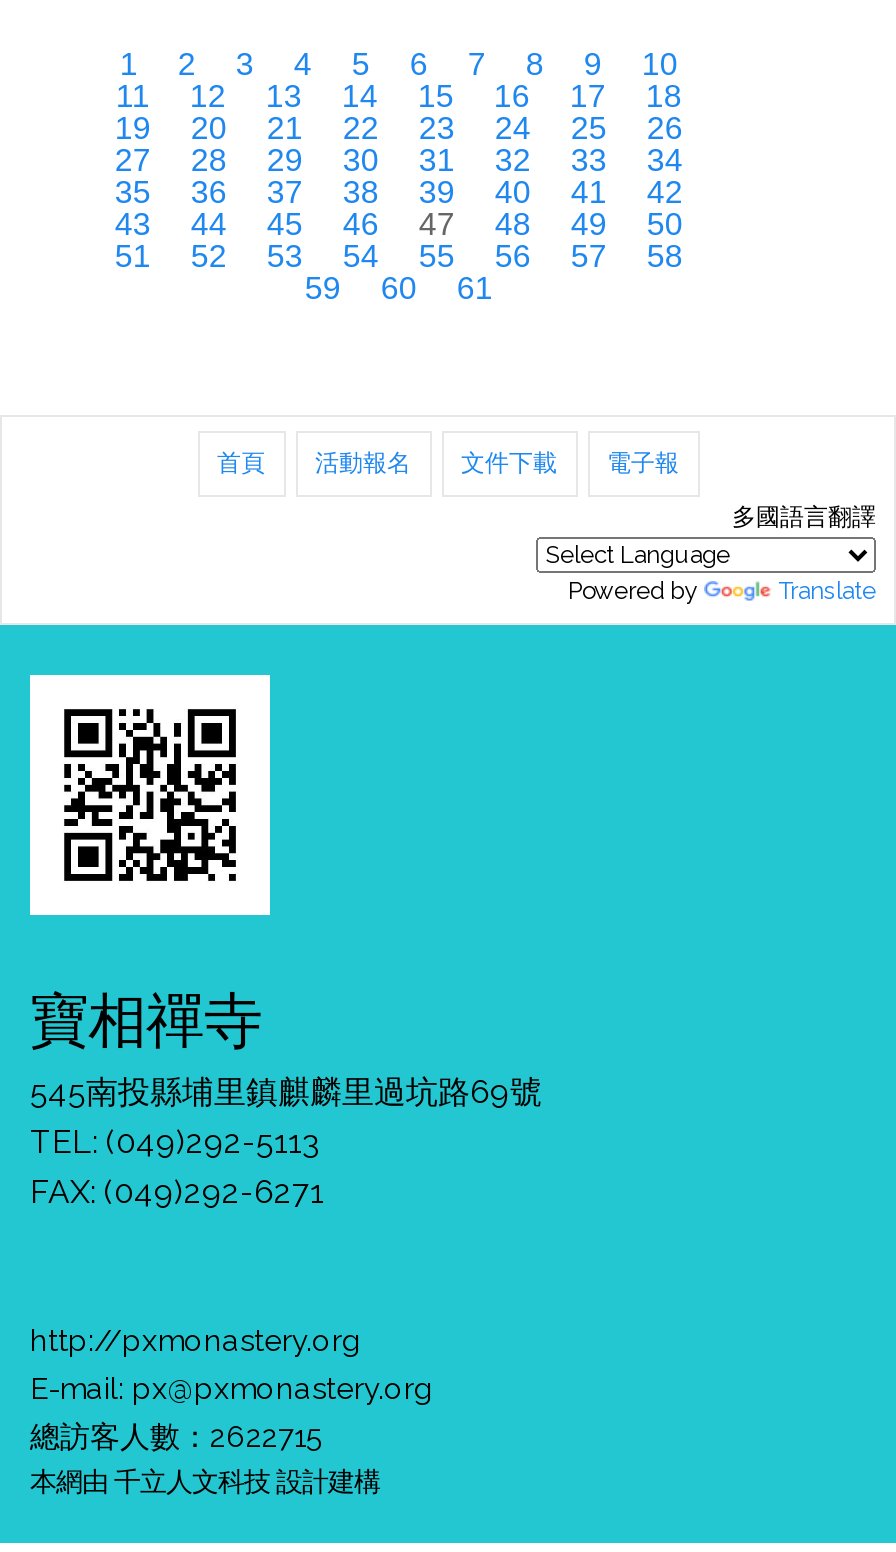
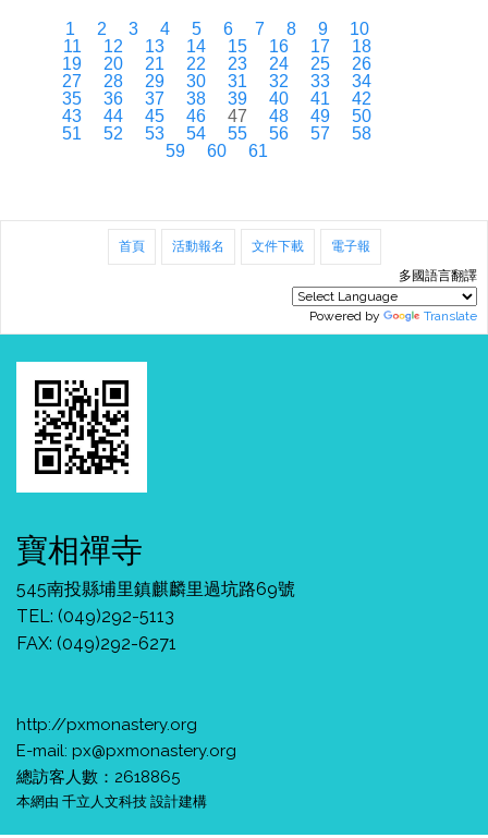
[30,1419,322,1455] 總訪客人數：2622715 -> [16,767,180,787] 總訪客人數：2618865

